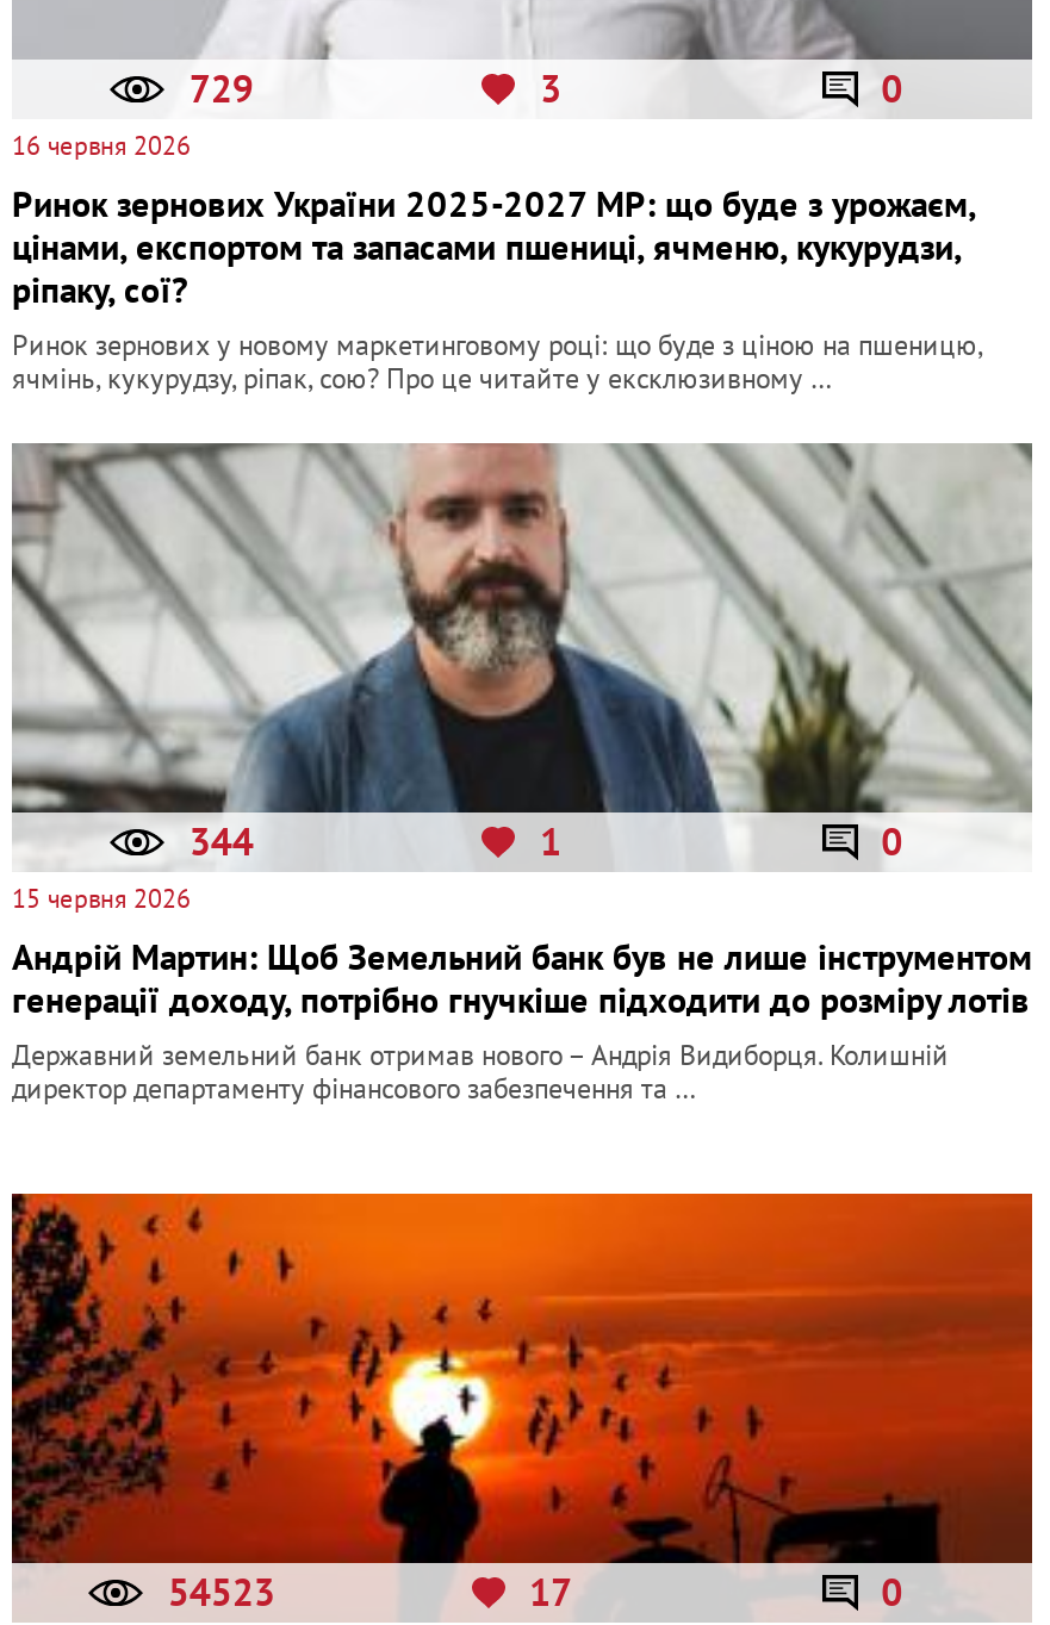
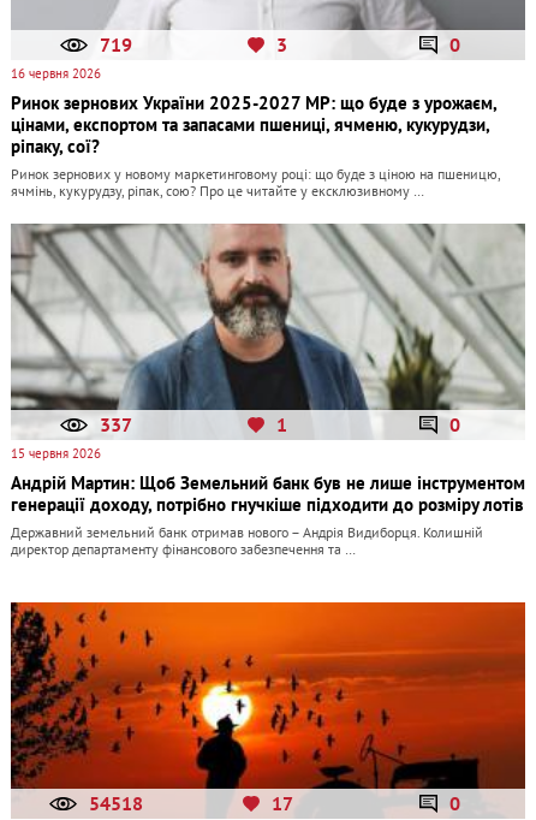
[189,64,253,112] 729 -> [100,32,133,56] 719
[189,817,253,864] 344 -> [100,412,133,436] 337
[168,1567,275,1615] 54523 -> [89,791,143,815] 54518

